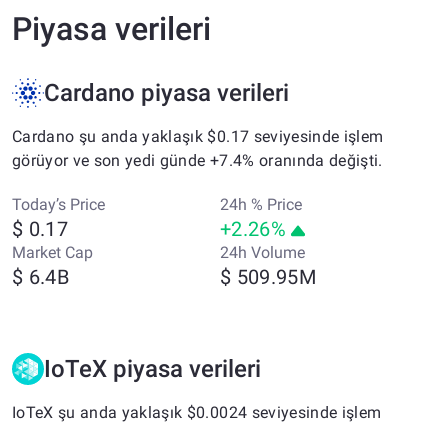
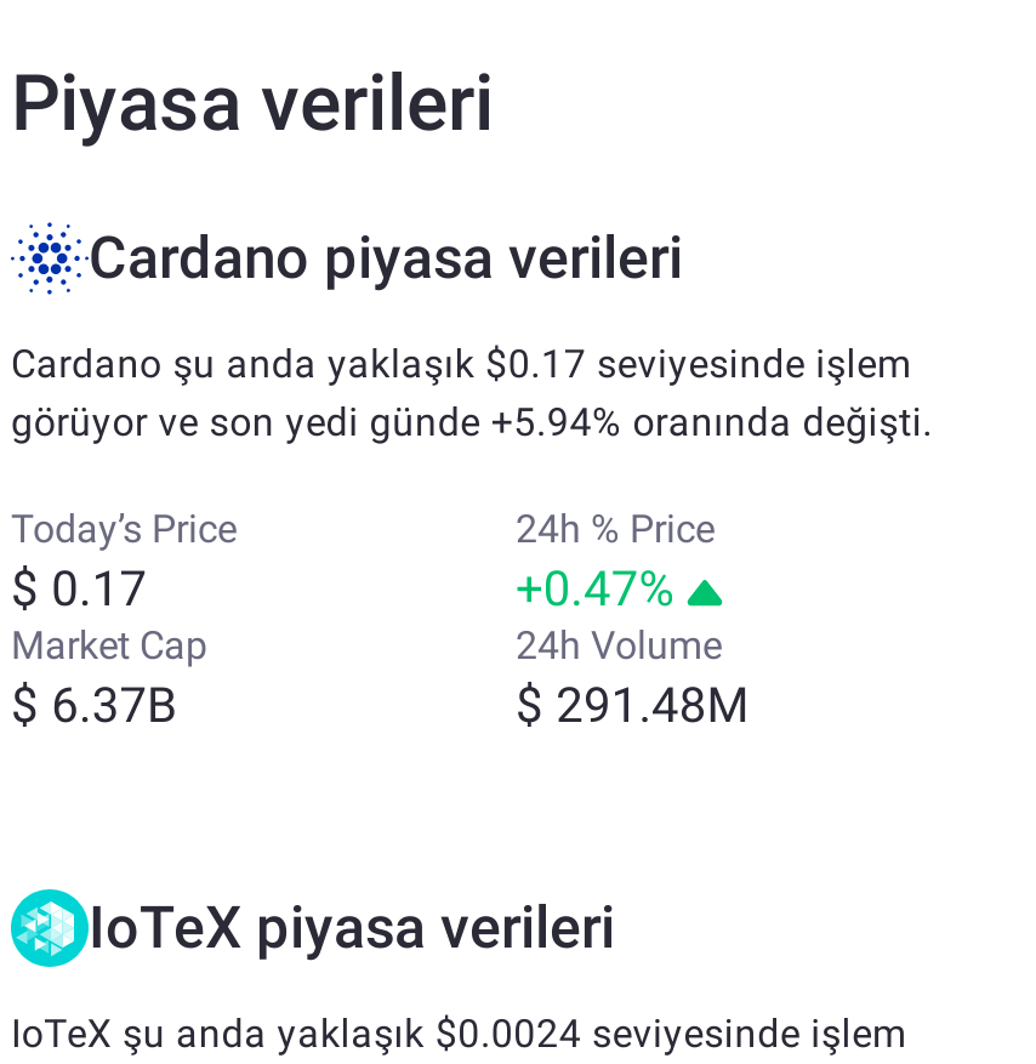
[12,151,383,170] görüyor ve son yedi günde +7.4% oranında değişti. -> [11,399,933,445] görüyor ve son yedi günde +5.94% oranında değişti.
[220,217,286,241] +2.26% -> [516,559,676,618] +0.47%
[12,265,69,289] $ 6.4B -> [11,676,177,734] $ 6.37B
[220,265,316,289] $ 509.95M -> [516,676,749,734] $ 291.48M

